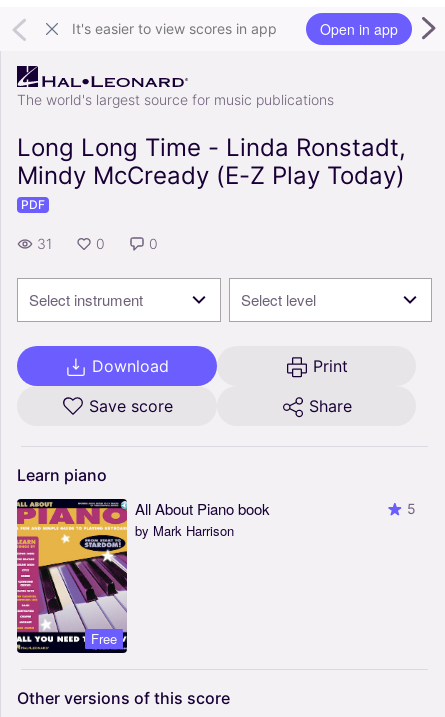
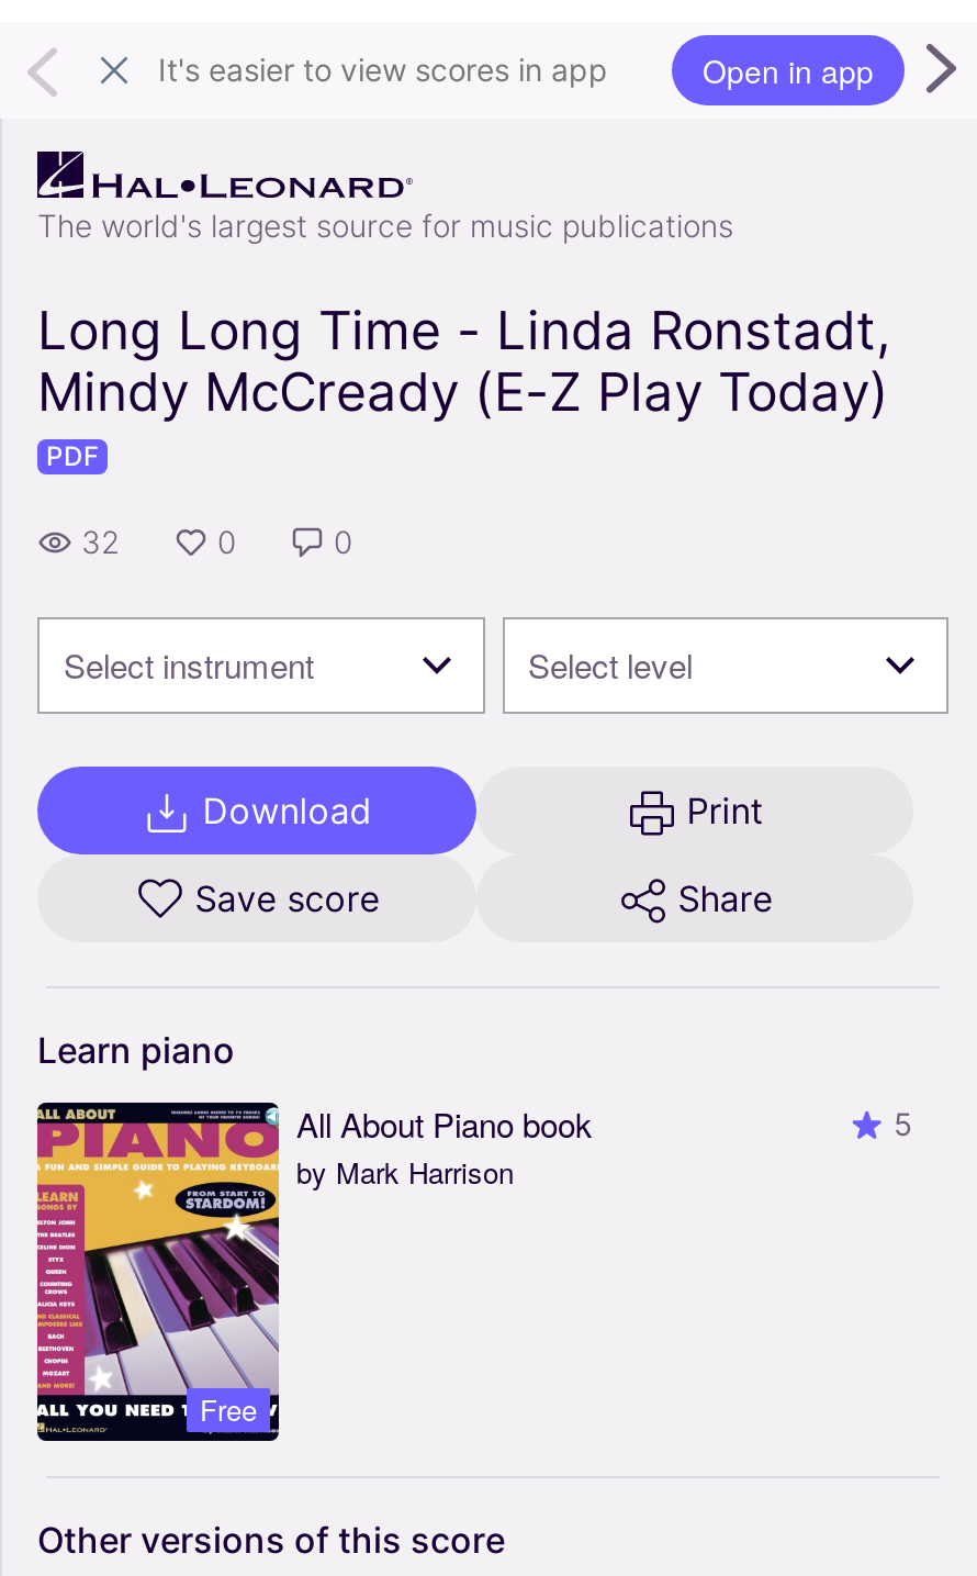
[37,235,52,252] 31 -> [81,523,121,561] 32

